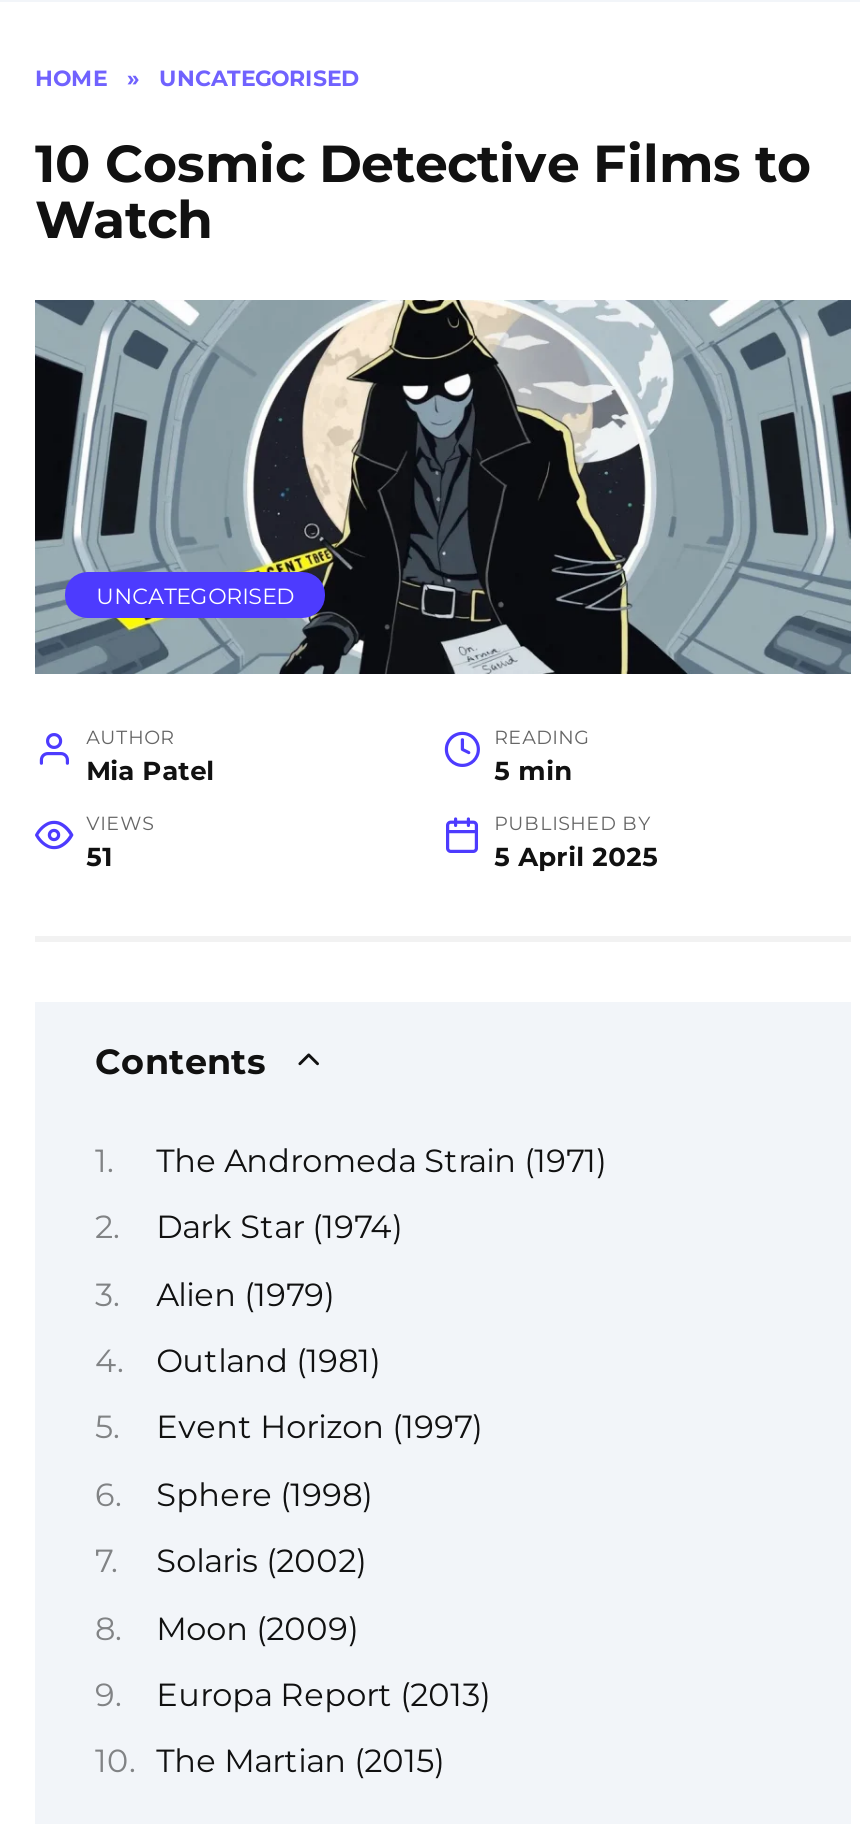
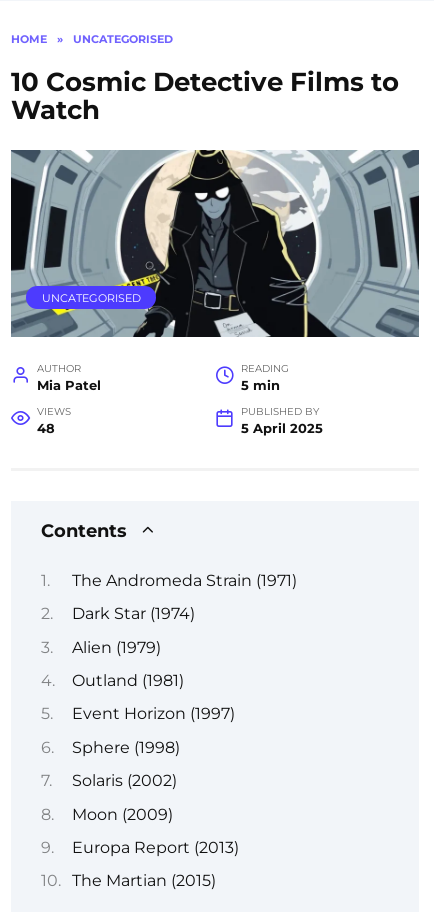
[86,843,112,873] 51 -> [37,421,55,436] 48

